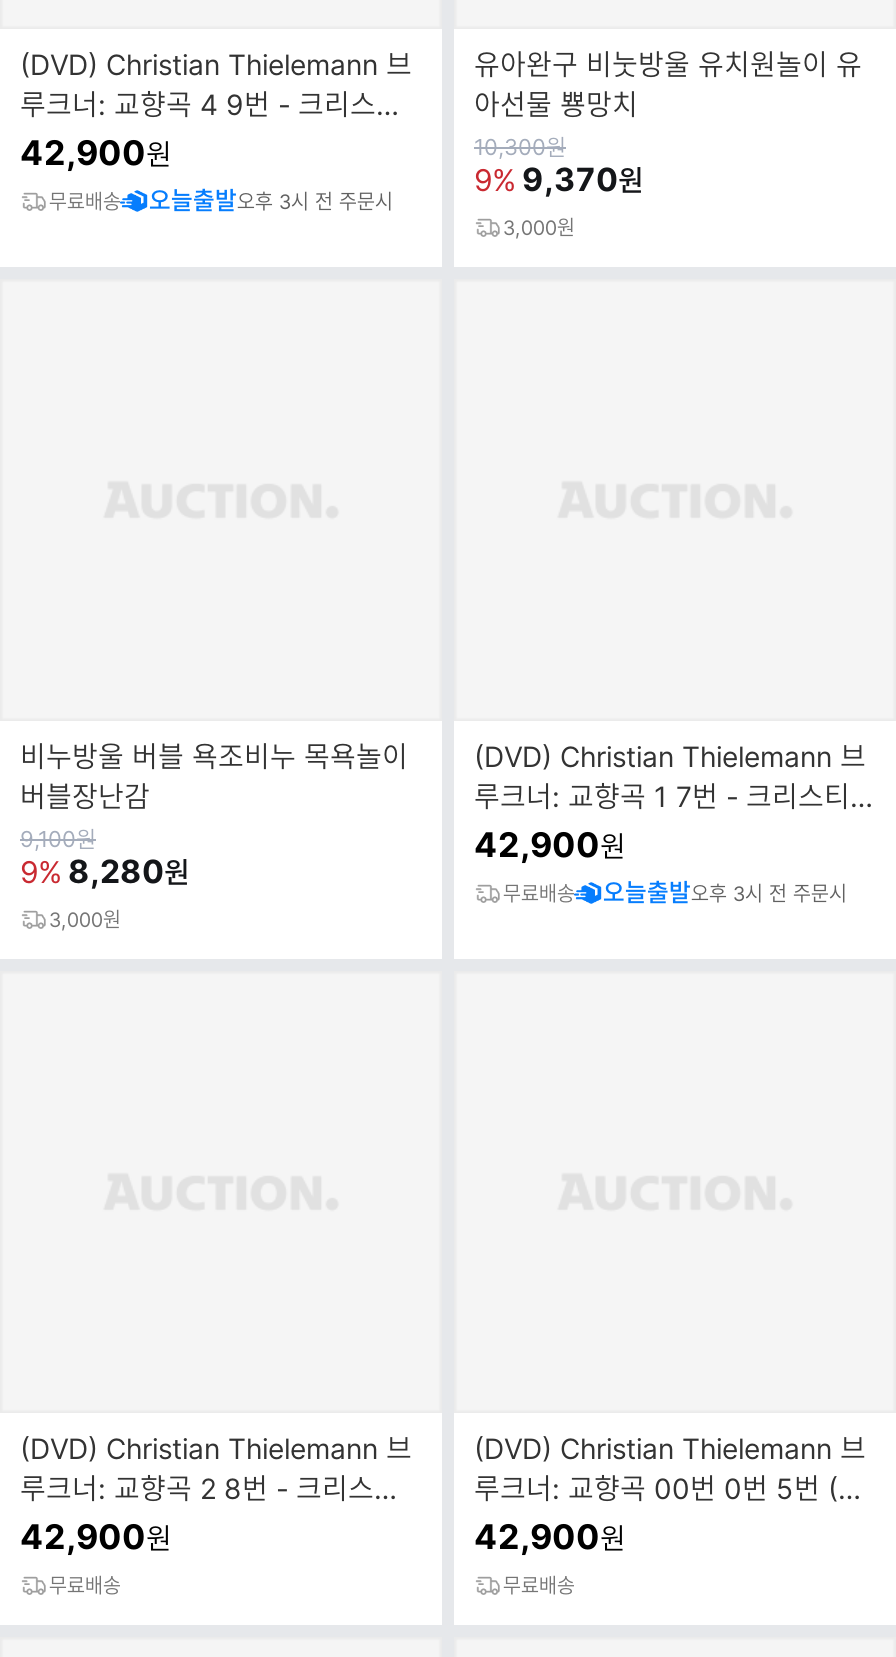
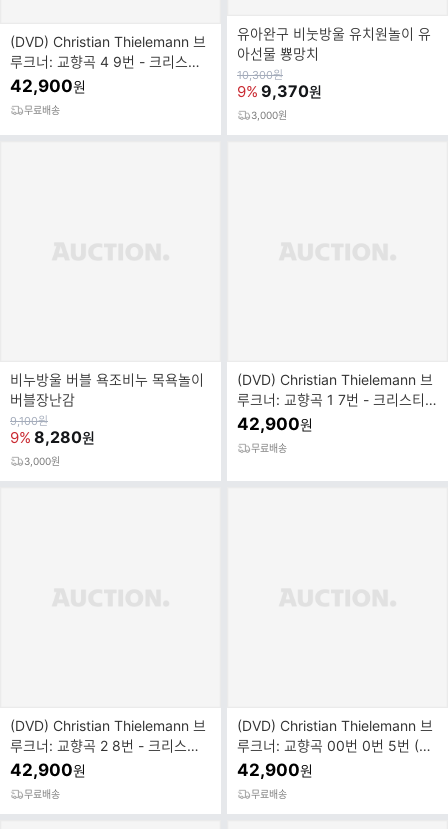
[149,185,393,215] 오늘출발오후 3시 전 주문시 -> none
[603,877,847,907] 오늘출발오후 3시 전 주문시 -> none

